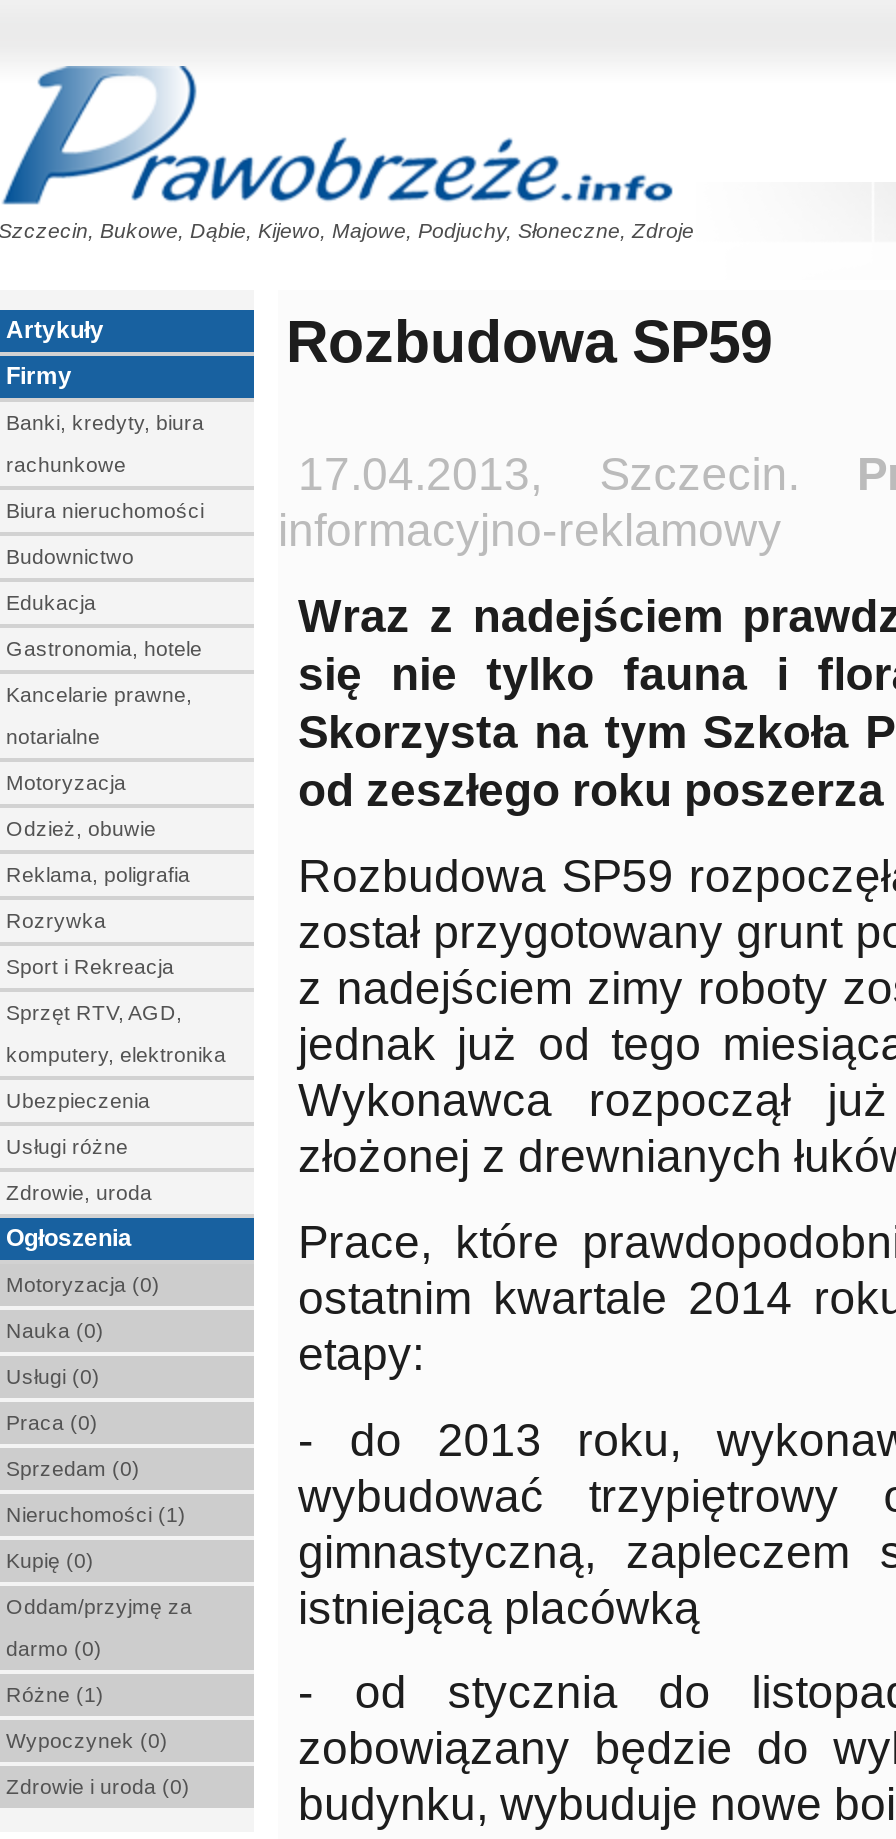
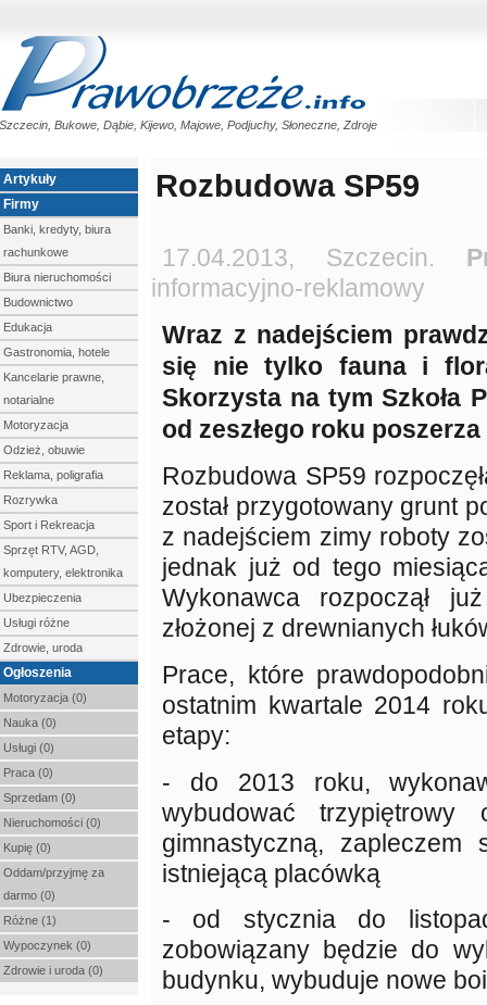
[6,1502,186,1526] Nieruchomości (1) -> [3,816,101,829] Nieruchomości (0)

